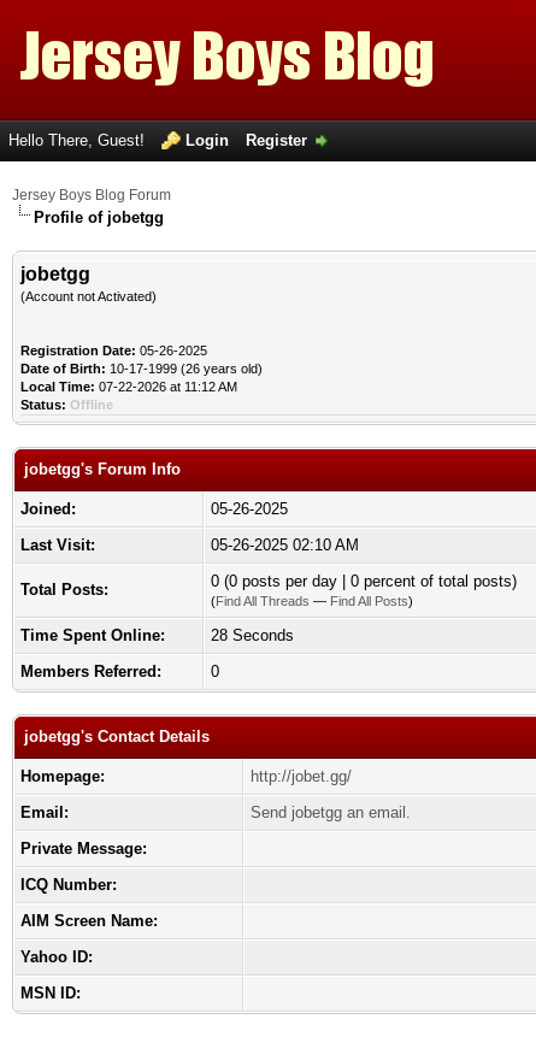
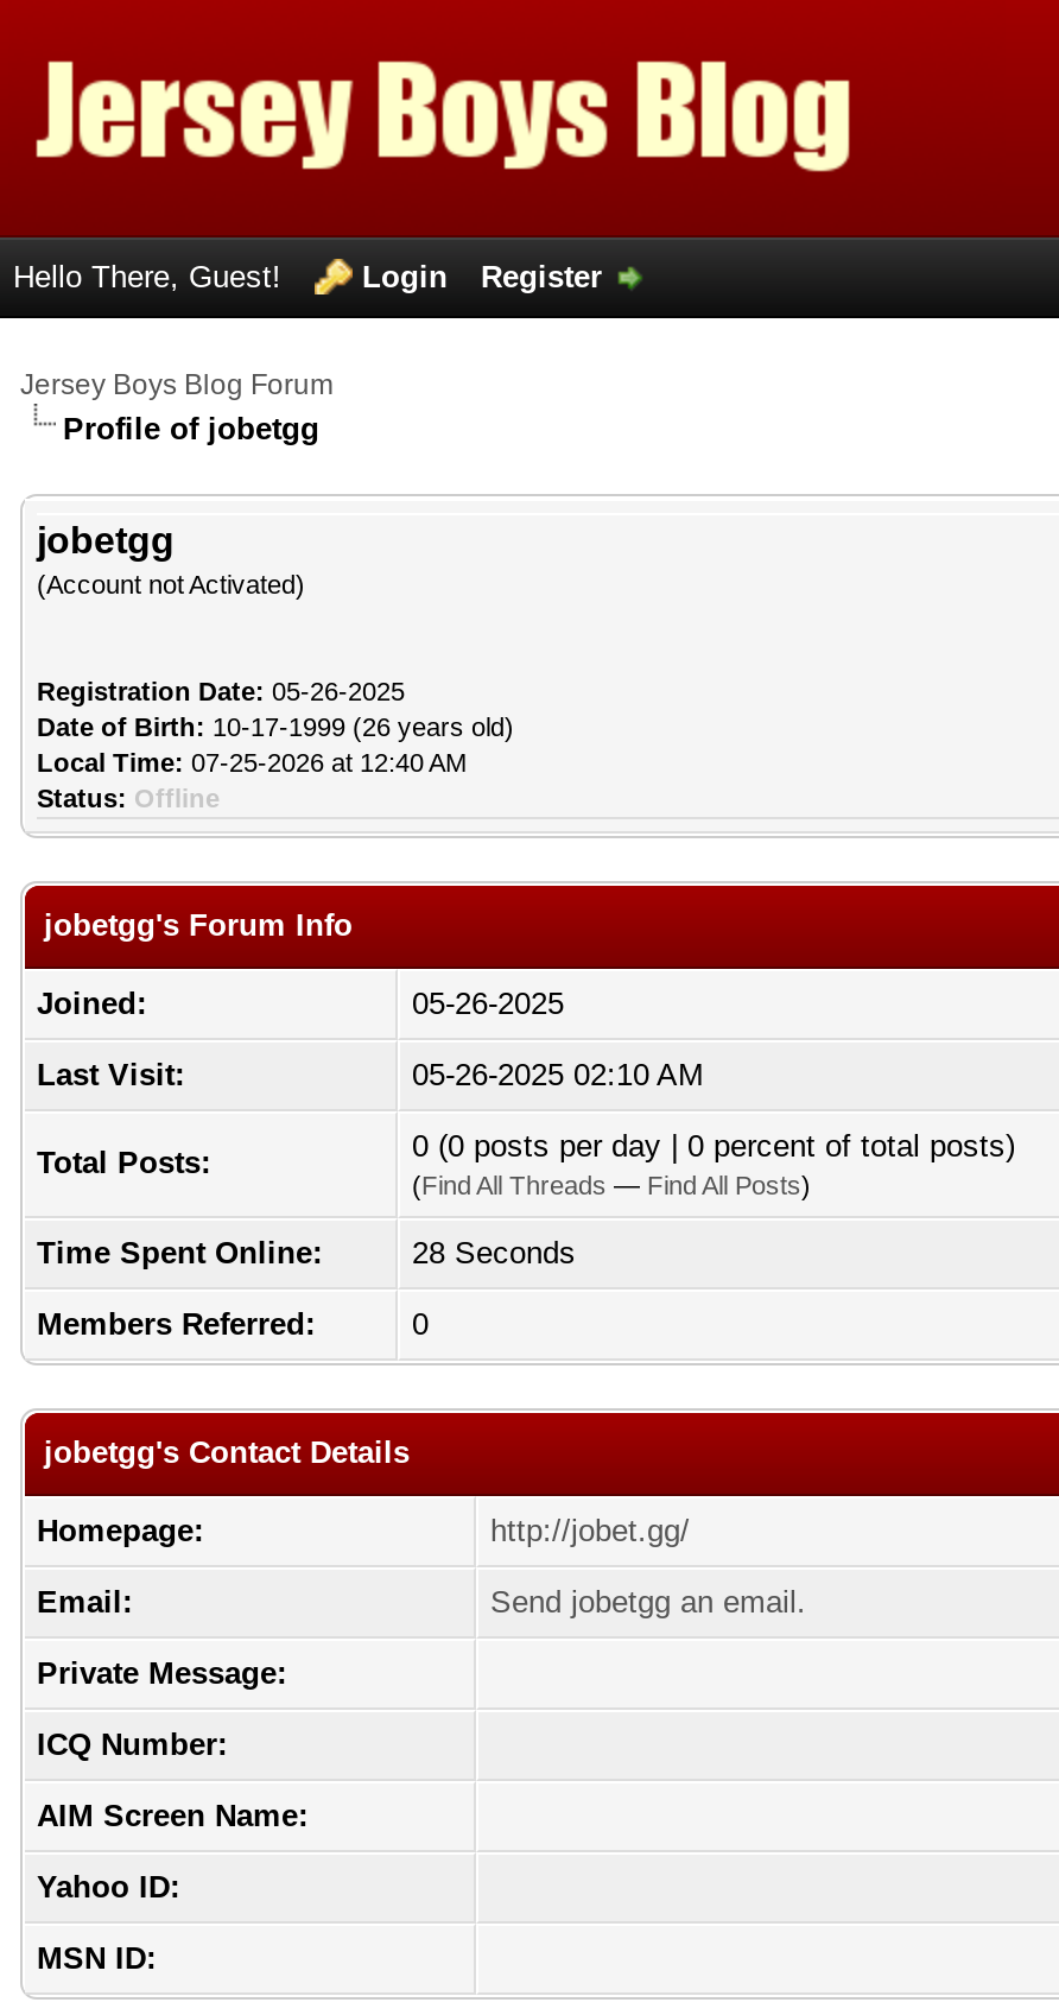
[20,379,237,394] Local Time: 07-22-2026 at 11:12 AM -> [37,748,467,777] Local Time: 07-25-2026 at 12:40 AM

